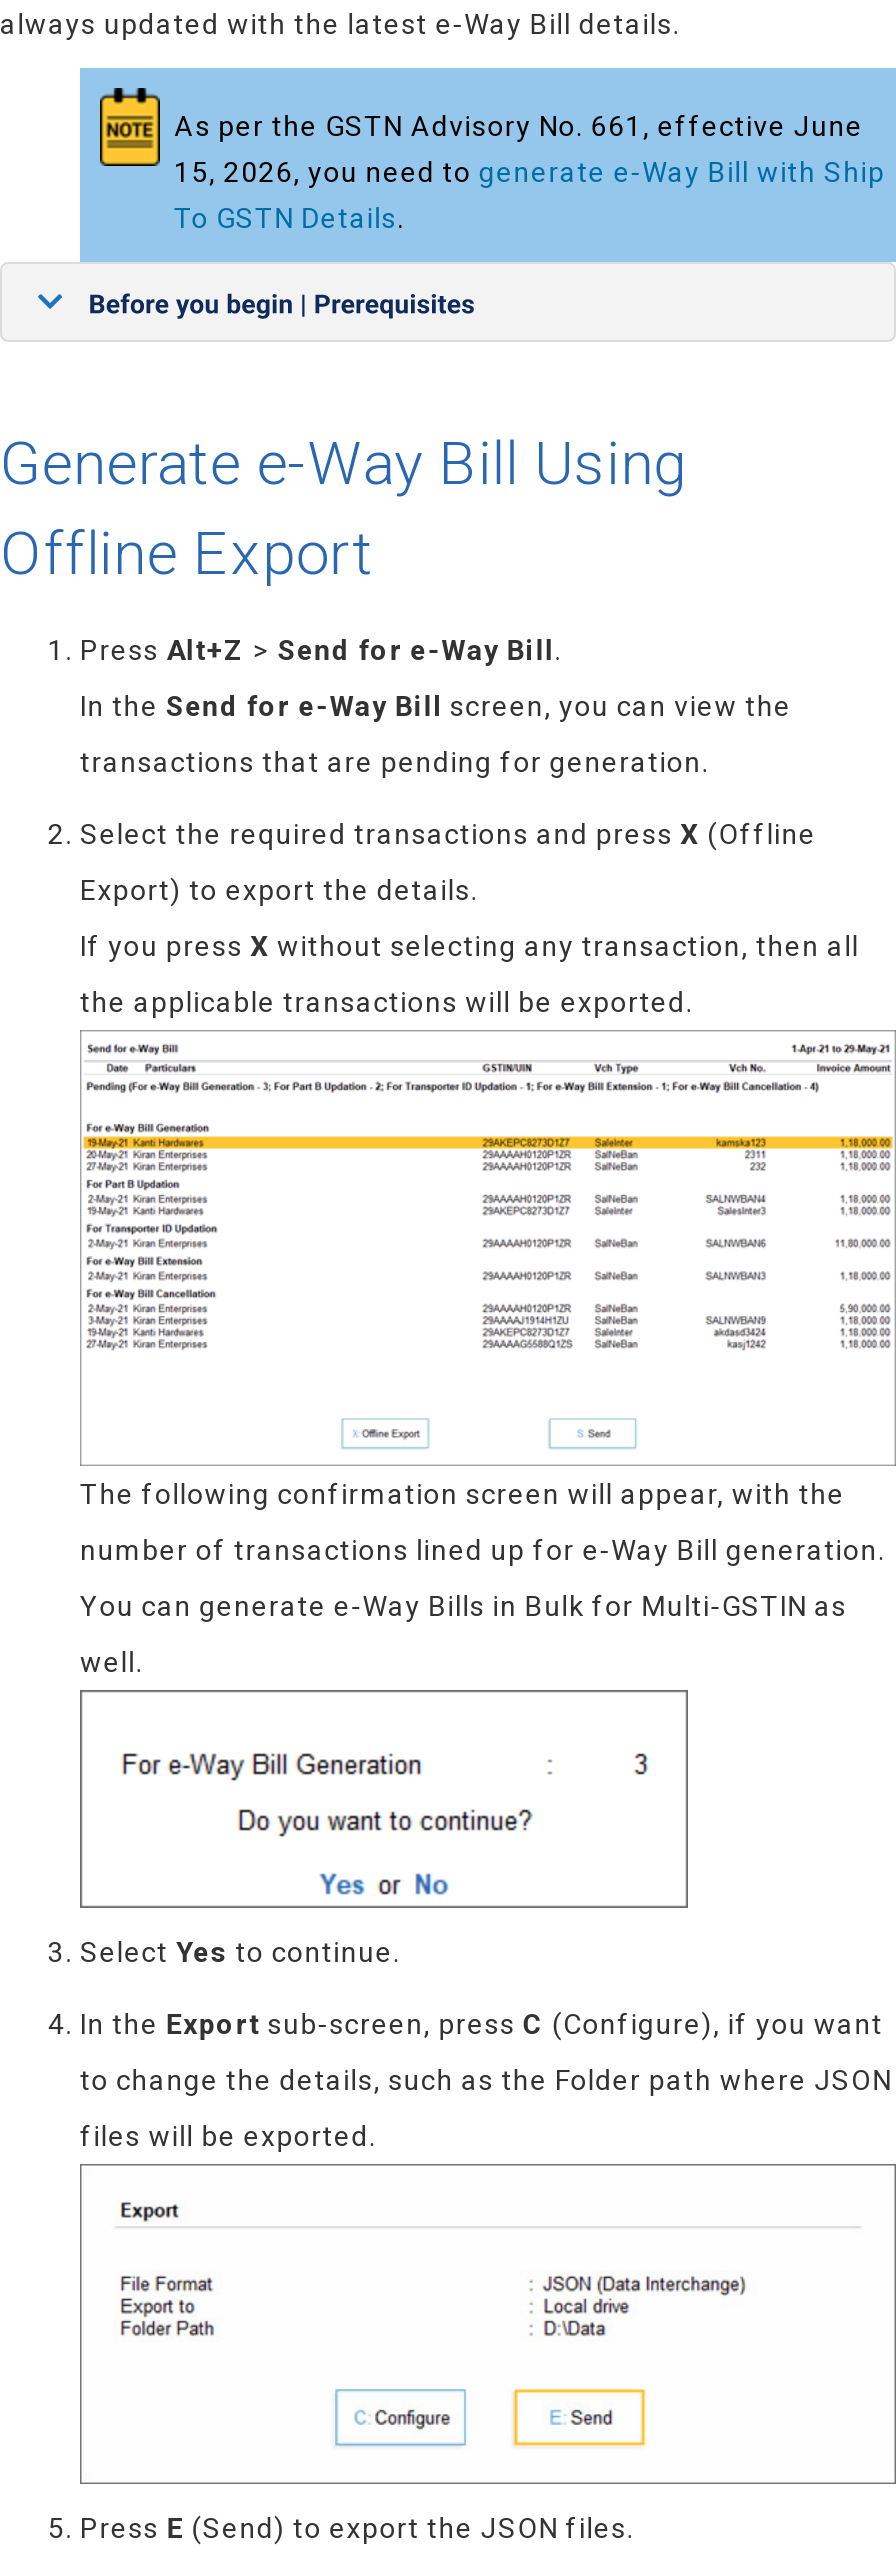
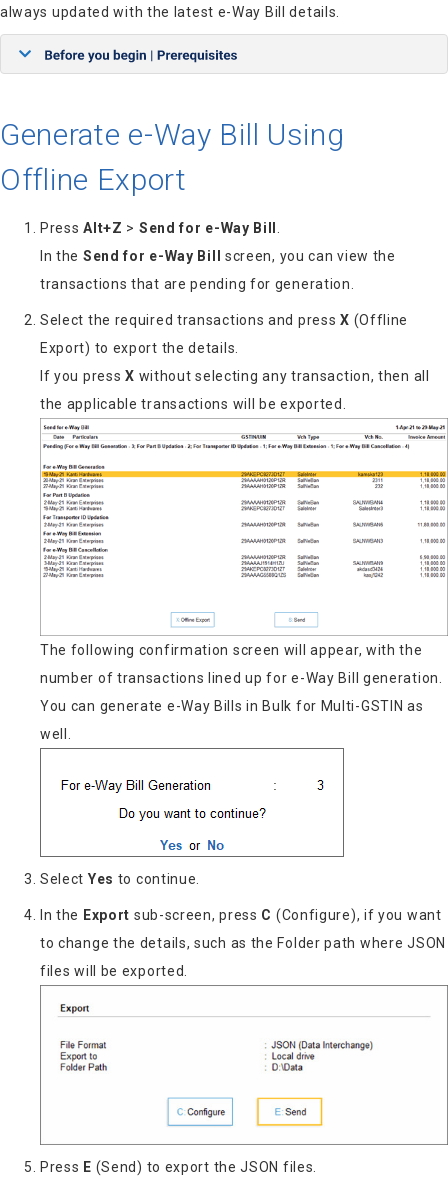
[78,66,890,264] [image] | As per the GSTN Advisory No. 661, effective June | 15, 2026, you need to generate e-Way Bill with Ship | To GSTN Details. -> none

